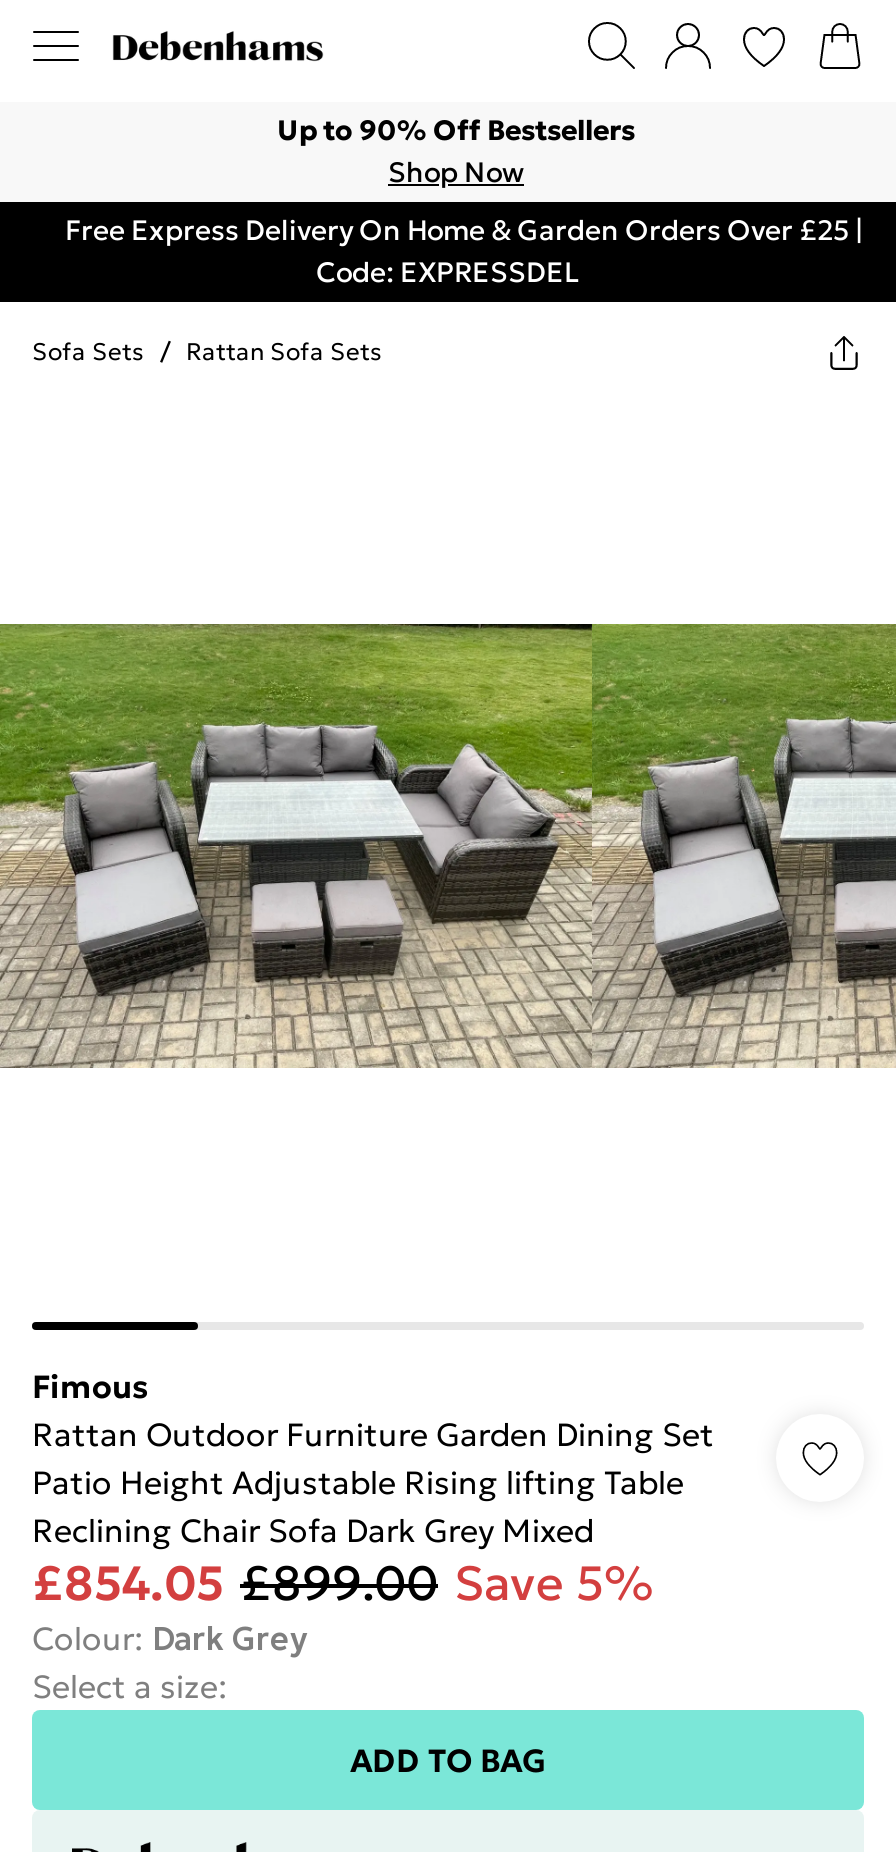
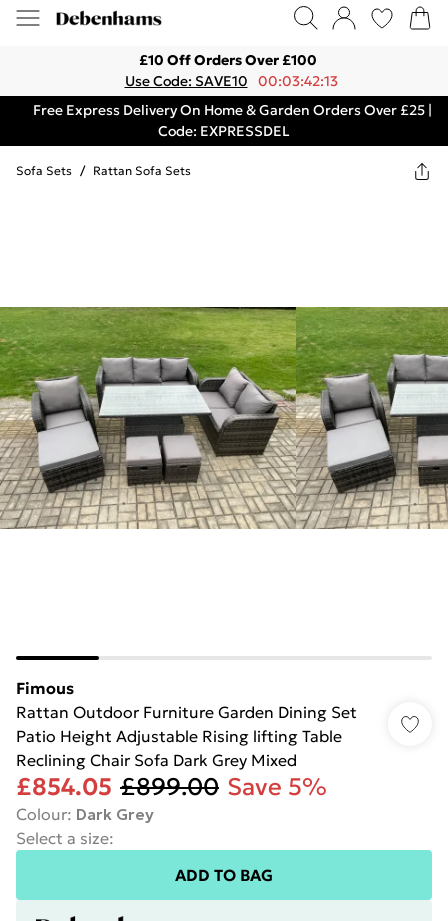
[277,112,635,190] Up to 90% Off Bestsellers | Shop Now -> [124,51,337,90] £10 Off Orders Over £100 | Use Code: SAVE10 00:03:42:13

